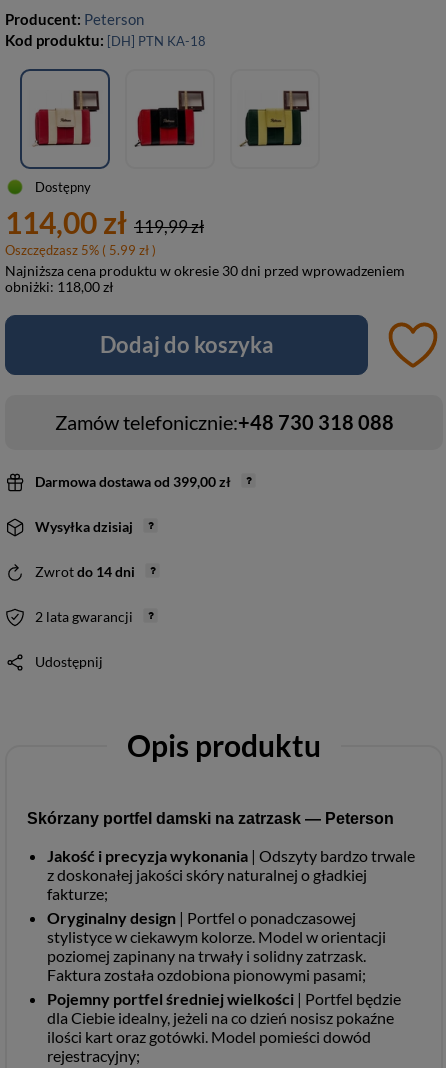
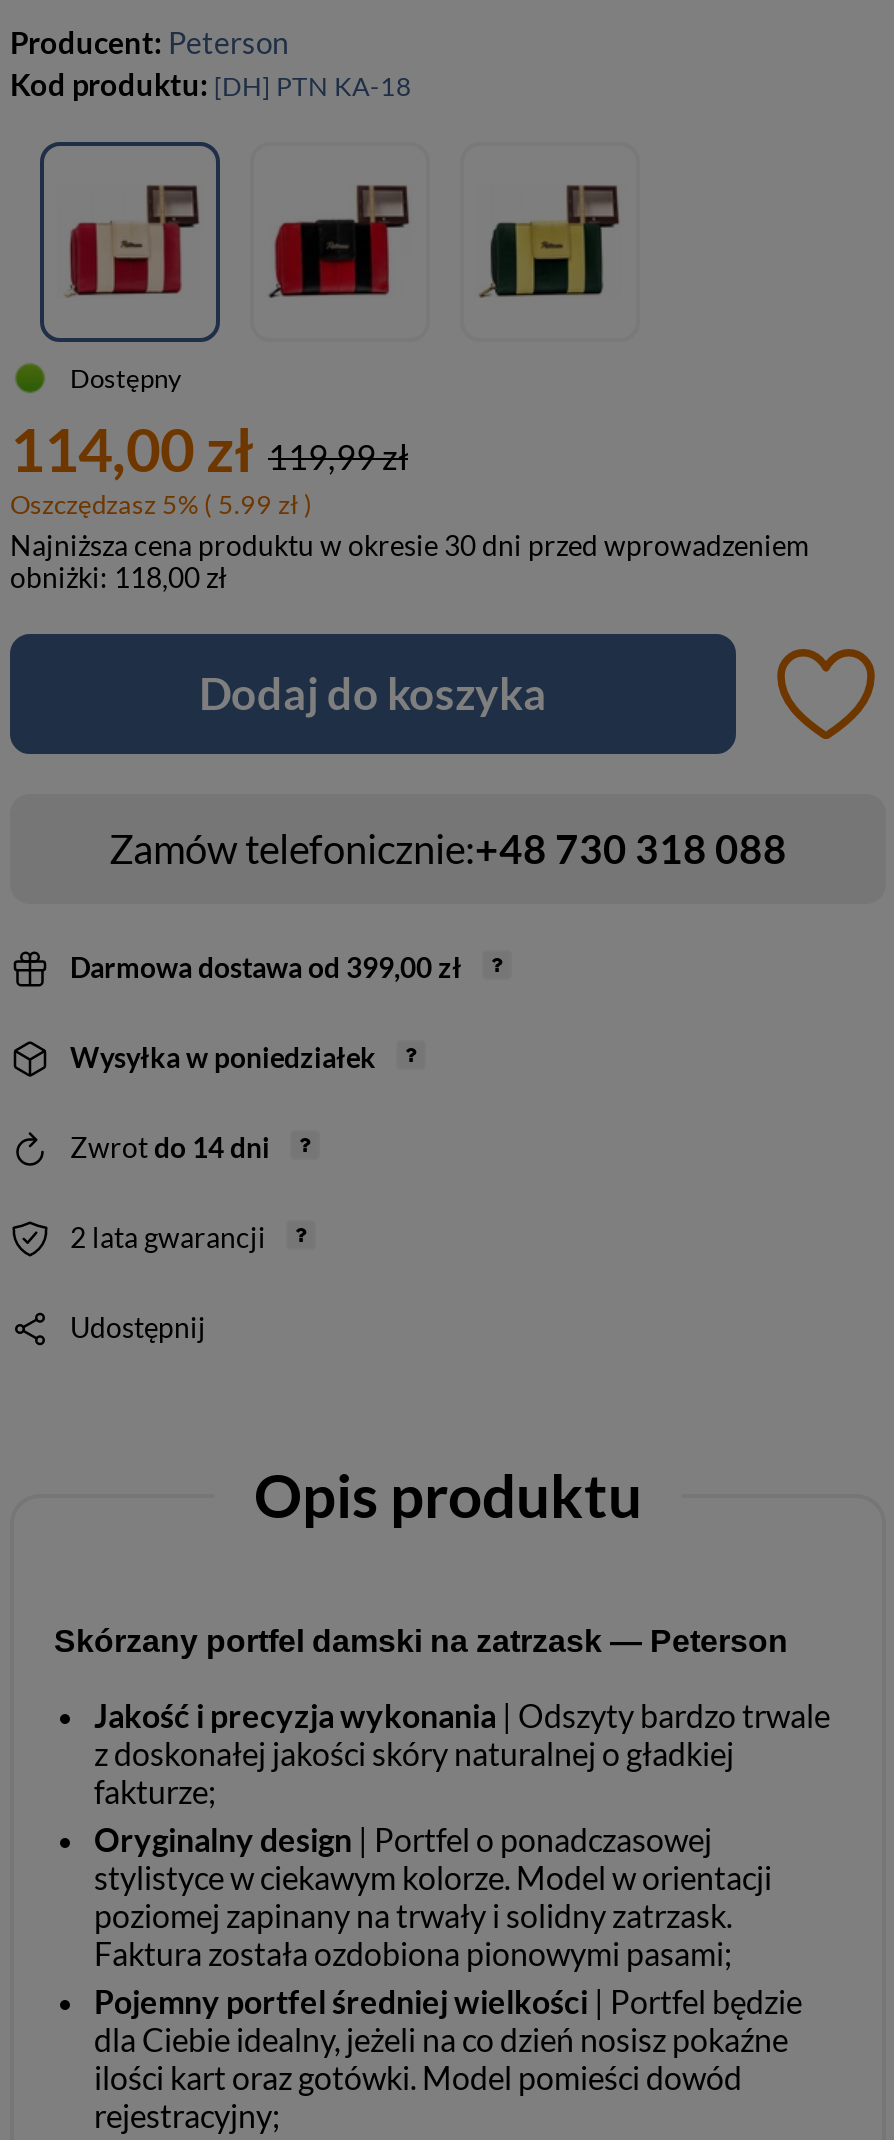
[35,518,133,535] Wysyłka dzisiaj -> [70,1040,376,1074] Wysyłka w poniedziałek

